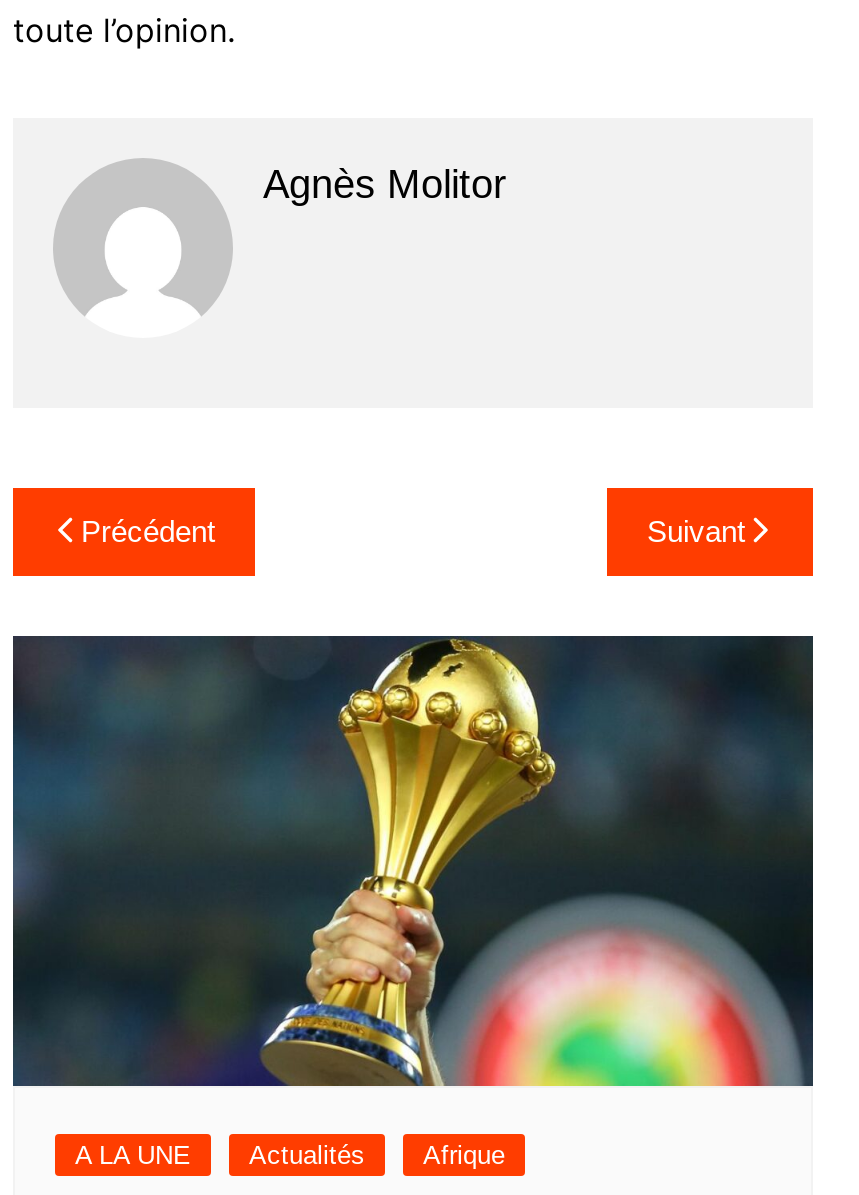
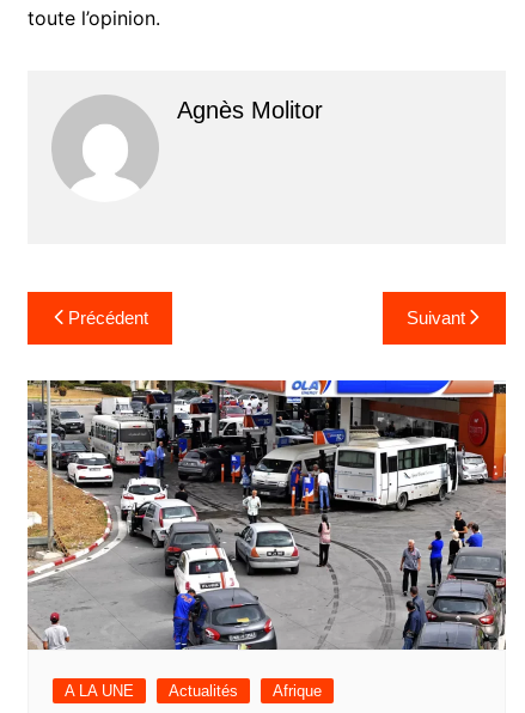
[11,634,815,1088] [image] -> [26,379,507,651] [image]

